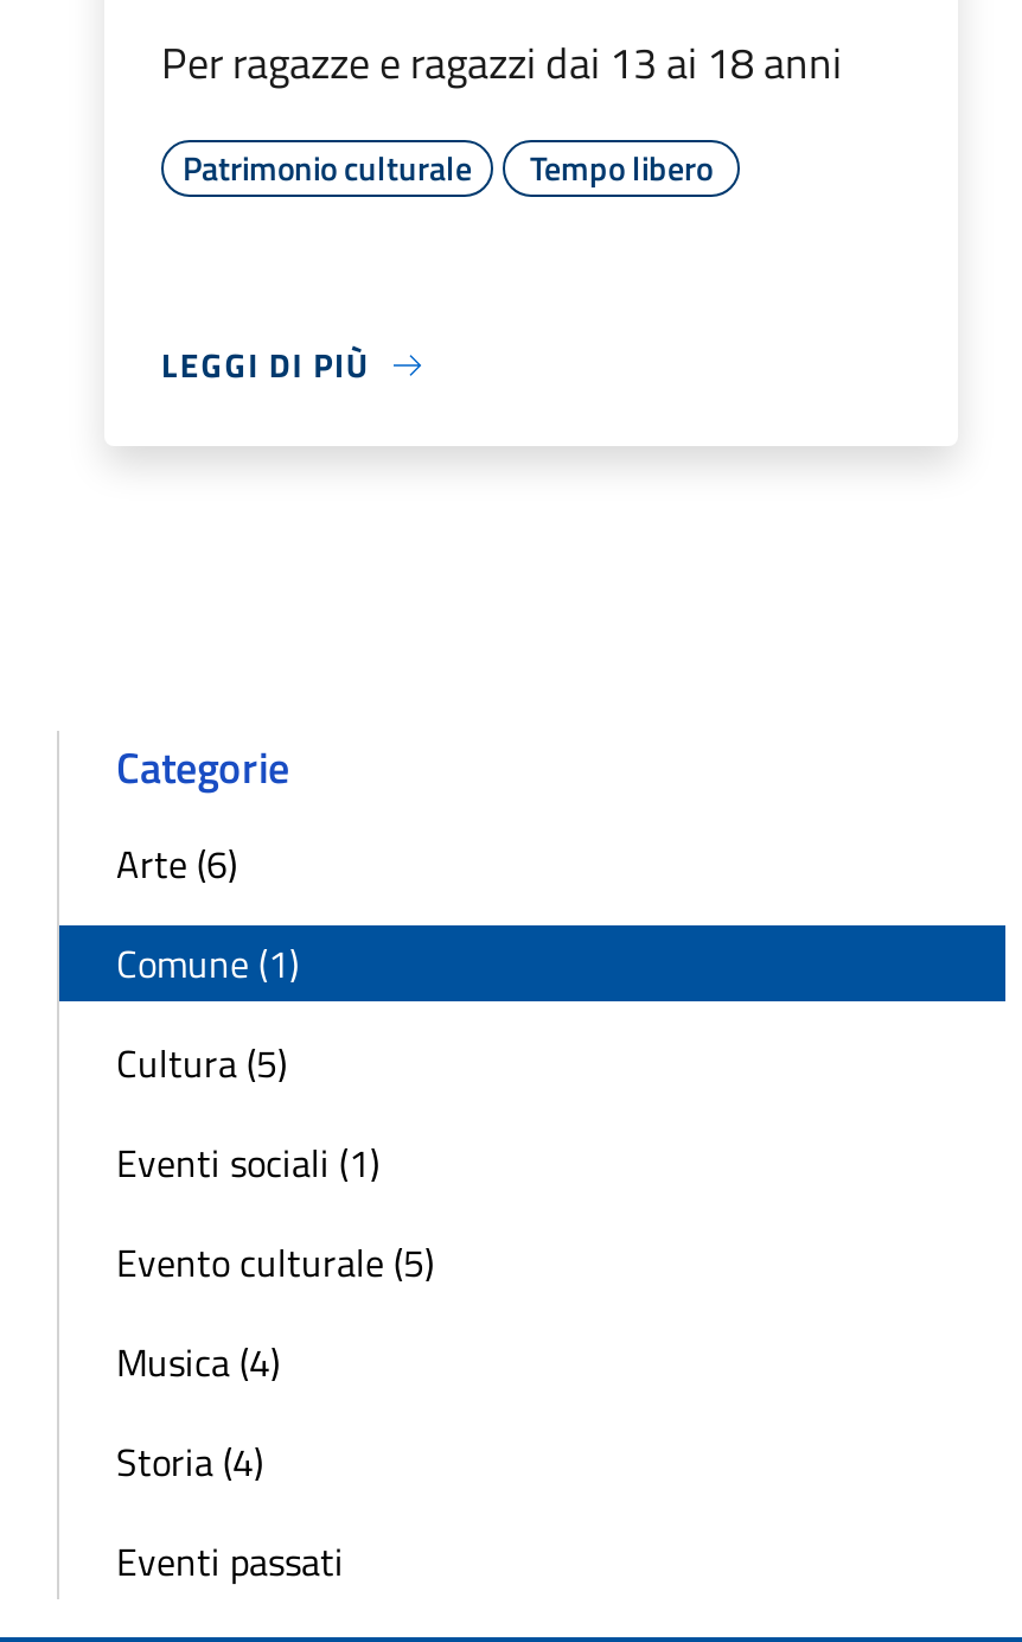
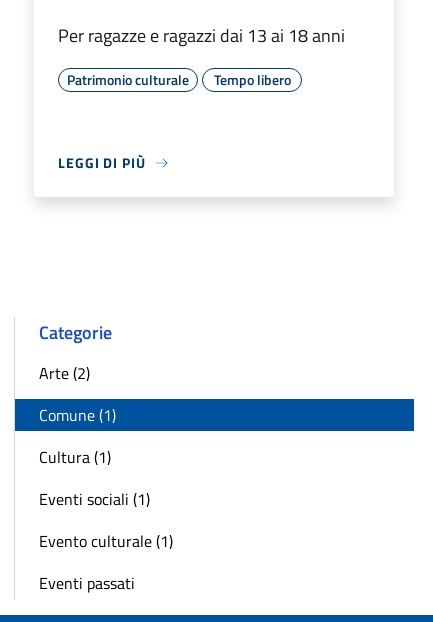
[116,836,237,893] Arte (6) -> [39,361,90,385] Arte (2)
[116,1035,287,1092] Cultura (5) -> [39,445,111,469] Cultura (1)
[116,1235,434,1491] Evento culturale (5) | Musica (4) | Storia (4) -> [39,529,173,553] Evento culturale (1)

